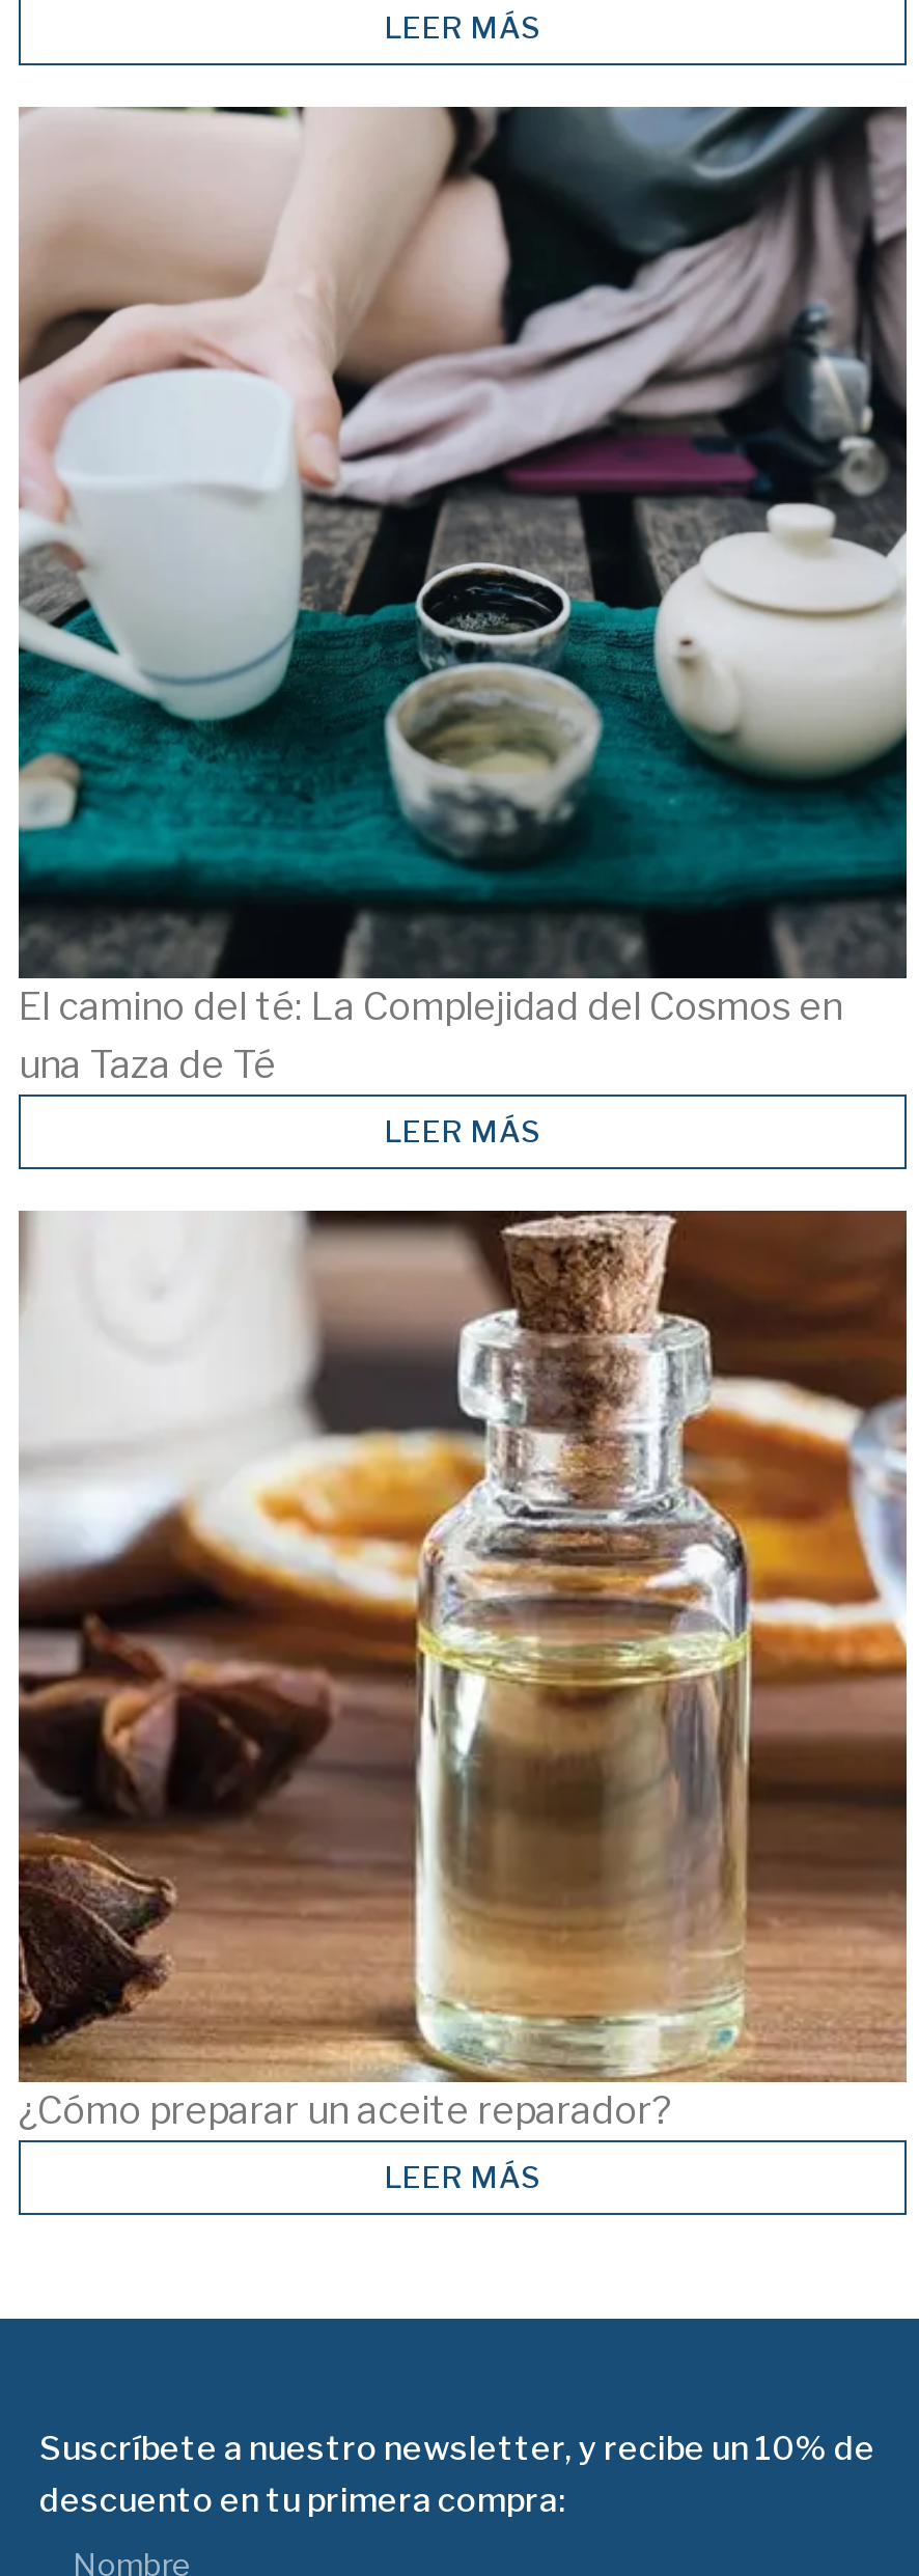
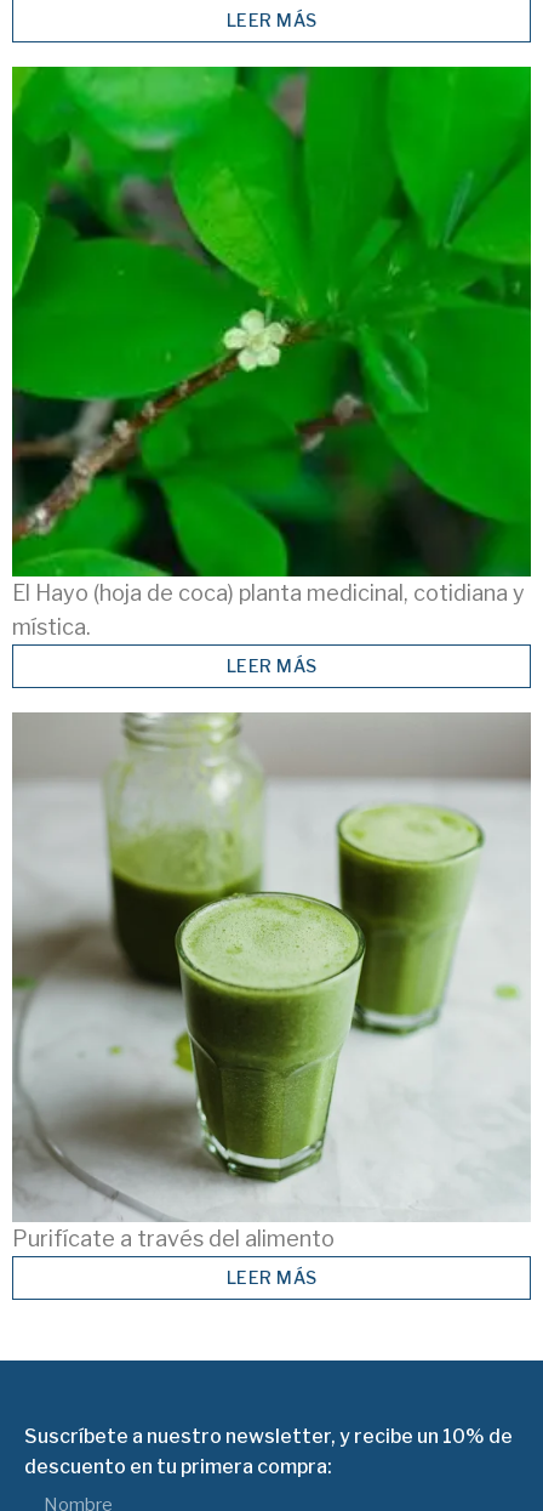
[17,105,909,1085] [image] | El camino del té: La Complejidad del Cosmos en | una Taza de Té -> [11,66,532,639] [image] | El Hayo (hoja de coca) planta medicinal, cotidiana y | mística.
[17,1209,909,2131] [image] | ¿Cómo preparar un aceite reparador? -> [12,712,531,1251] [image] | Purifícate a través del alimento

